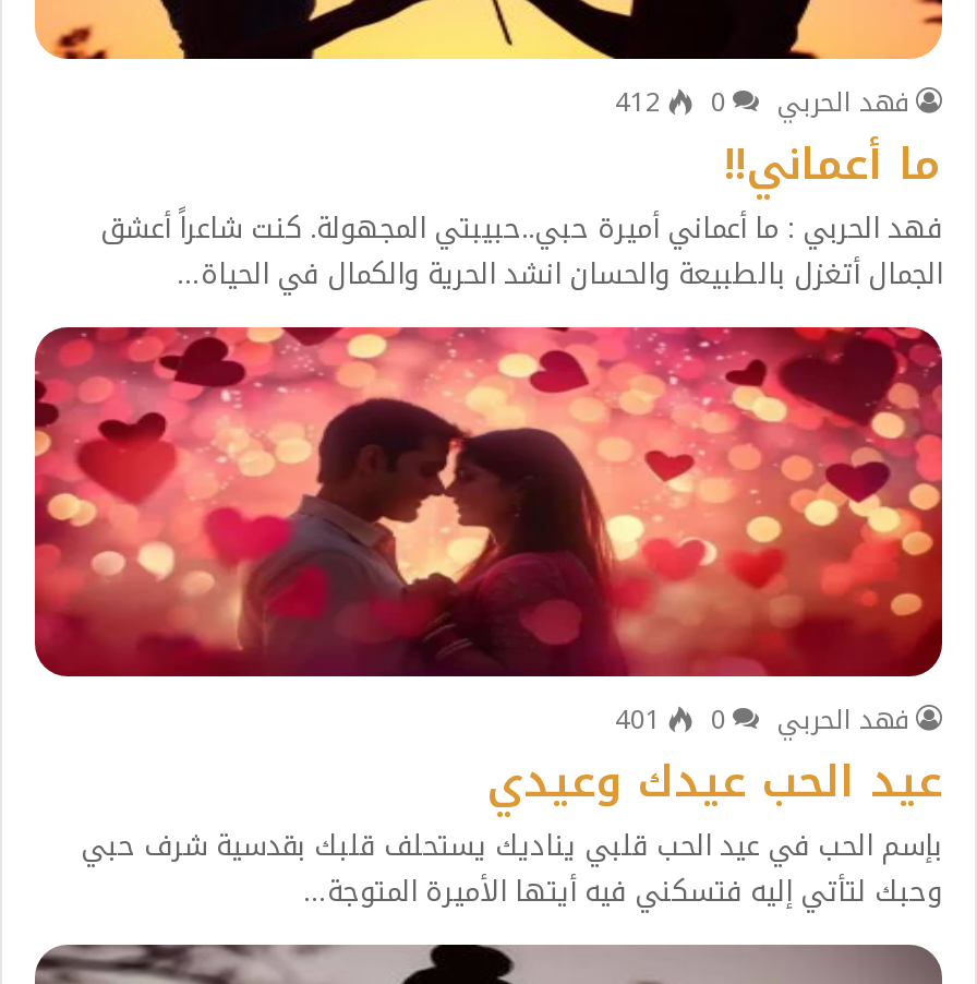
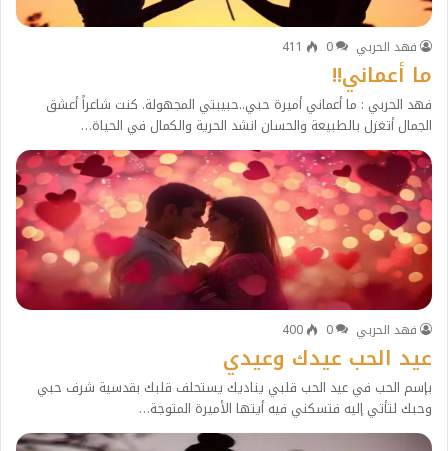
[615,79,909,127] فهد الحربي 0 412 -> [282,36,417,58] فهد الحربي 0 411
[615,696,909,744] فهد الحربي 0 401 -> [282,319,417,341] فهد الحربي 0 400

